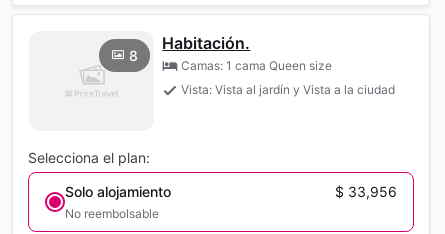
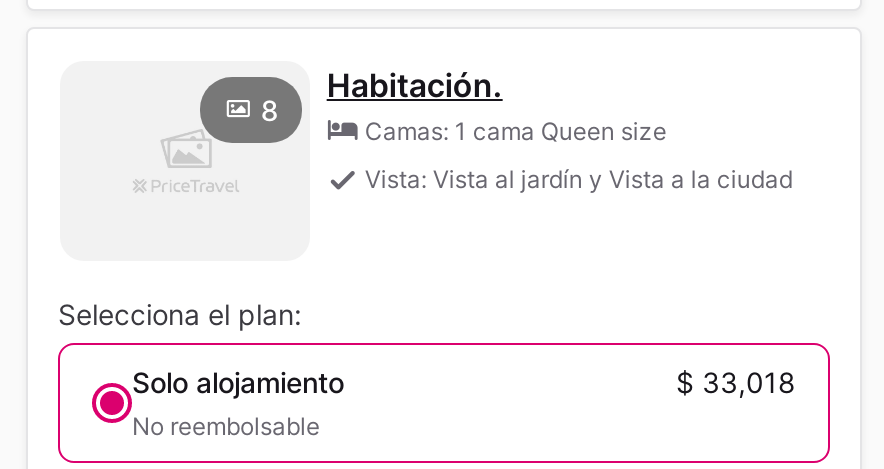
[335,183,397,200] $ 33,956 -> [676,364,796,398] $ 33,018

